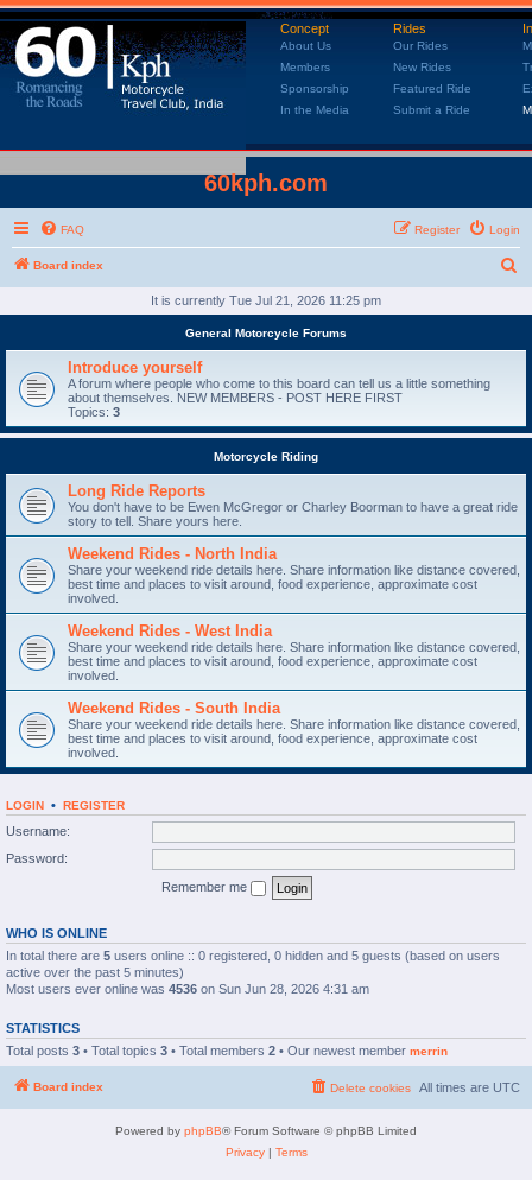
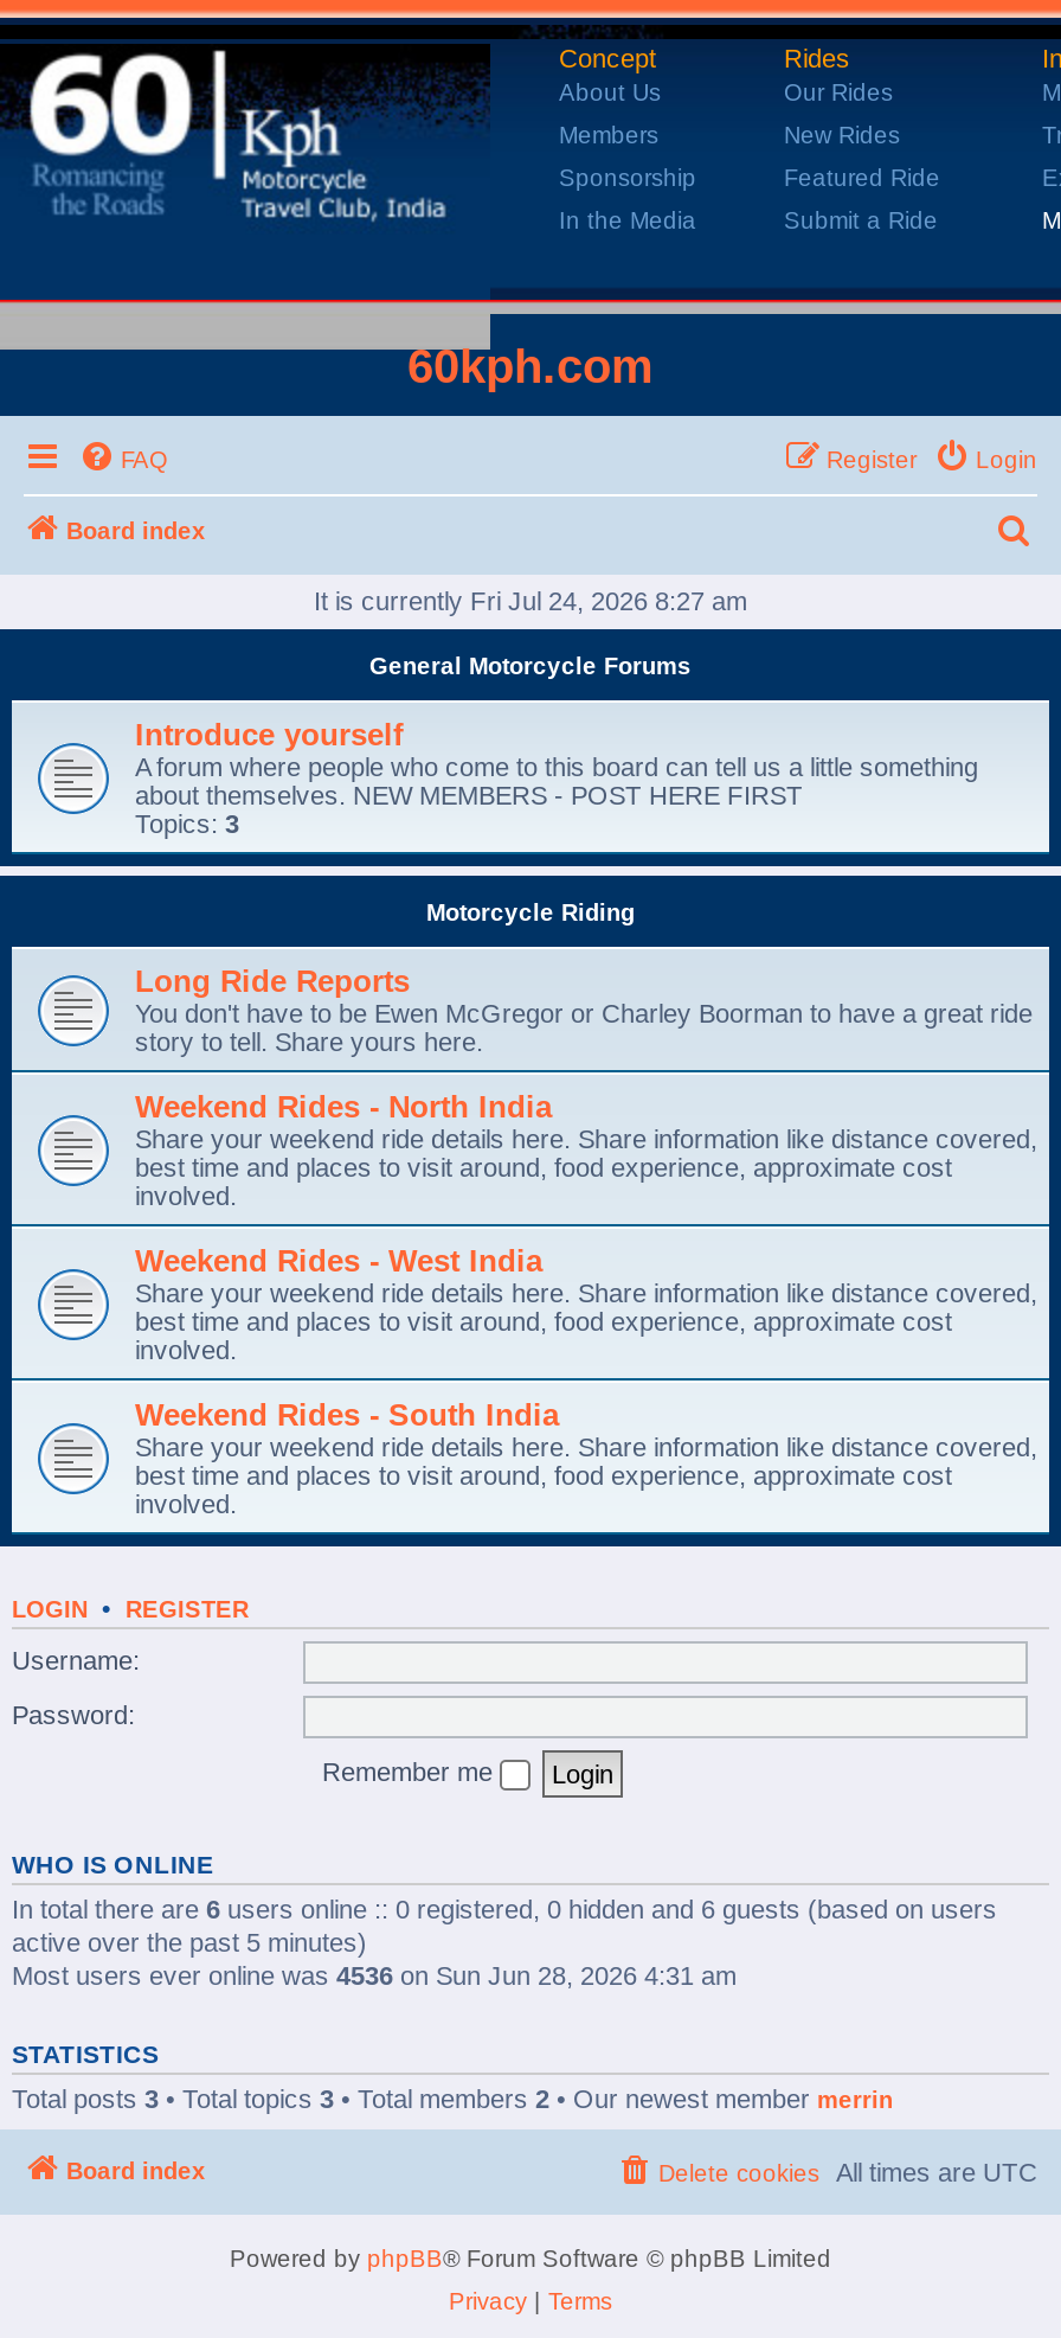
[151,293,381,307] It is currently Tue Jul 21, 2026 11:25 pm -> [314,587,747,615] It is currently Fri Jul 24, 2026 8:27 am
[6,948,500,962] In total there are 5 users online :: 0 registered, 0 hidden and 5 guests (based on users -> [12,1894,997,1922] In total there are 6 users online :: 0 registered, 0 hidden and 6 guests (based on users

